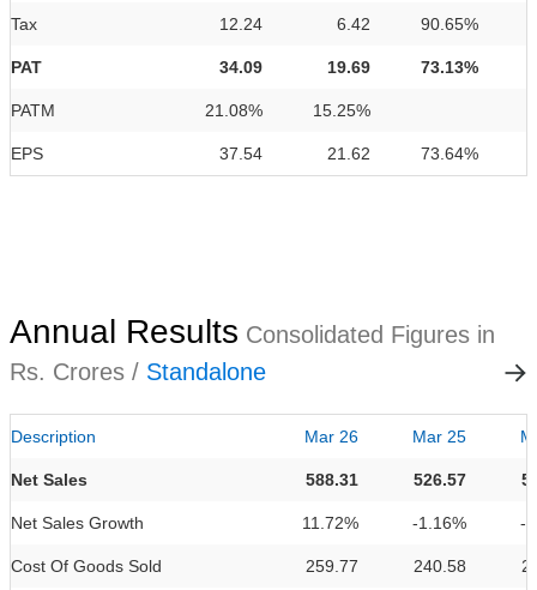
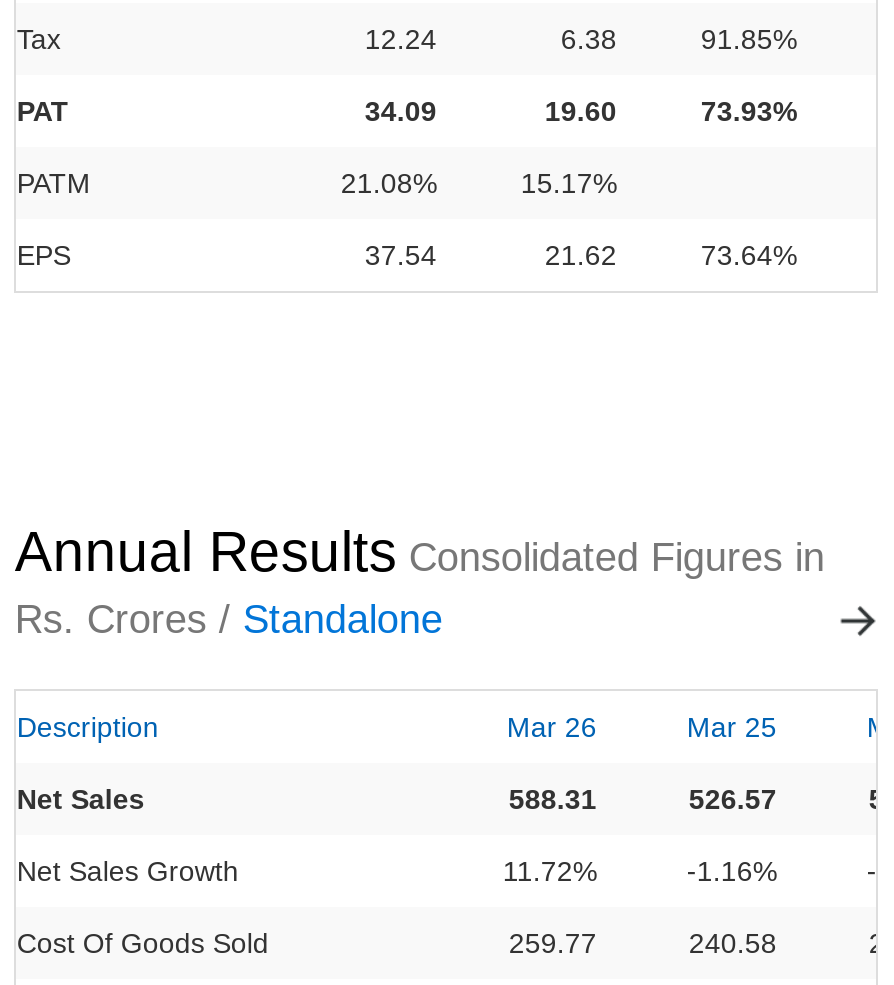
[337,14,371,34] 6.42 -> [561,23,617,55] 6.38
[421,14,479,34] 90.65% -> [701,23,797,55] 91.85%
[328,58,371,77] 19.69 -> [545,95,617,127] 19.60
[421,58,479,77] 73.13% -> [701,95,797,127] 73.93%
[313,101,371,120] 15.25% -> [521,167,617,199] 15.17%

